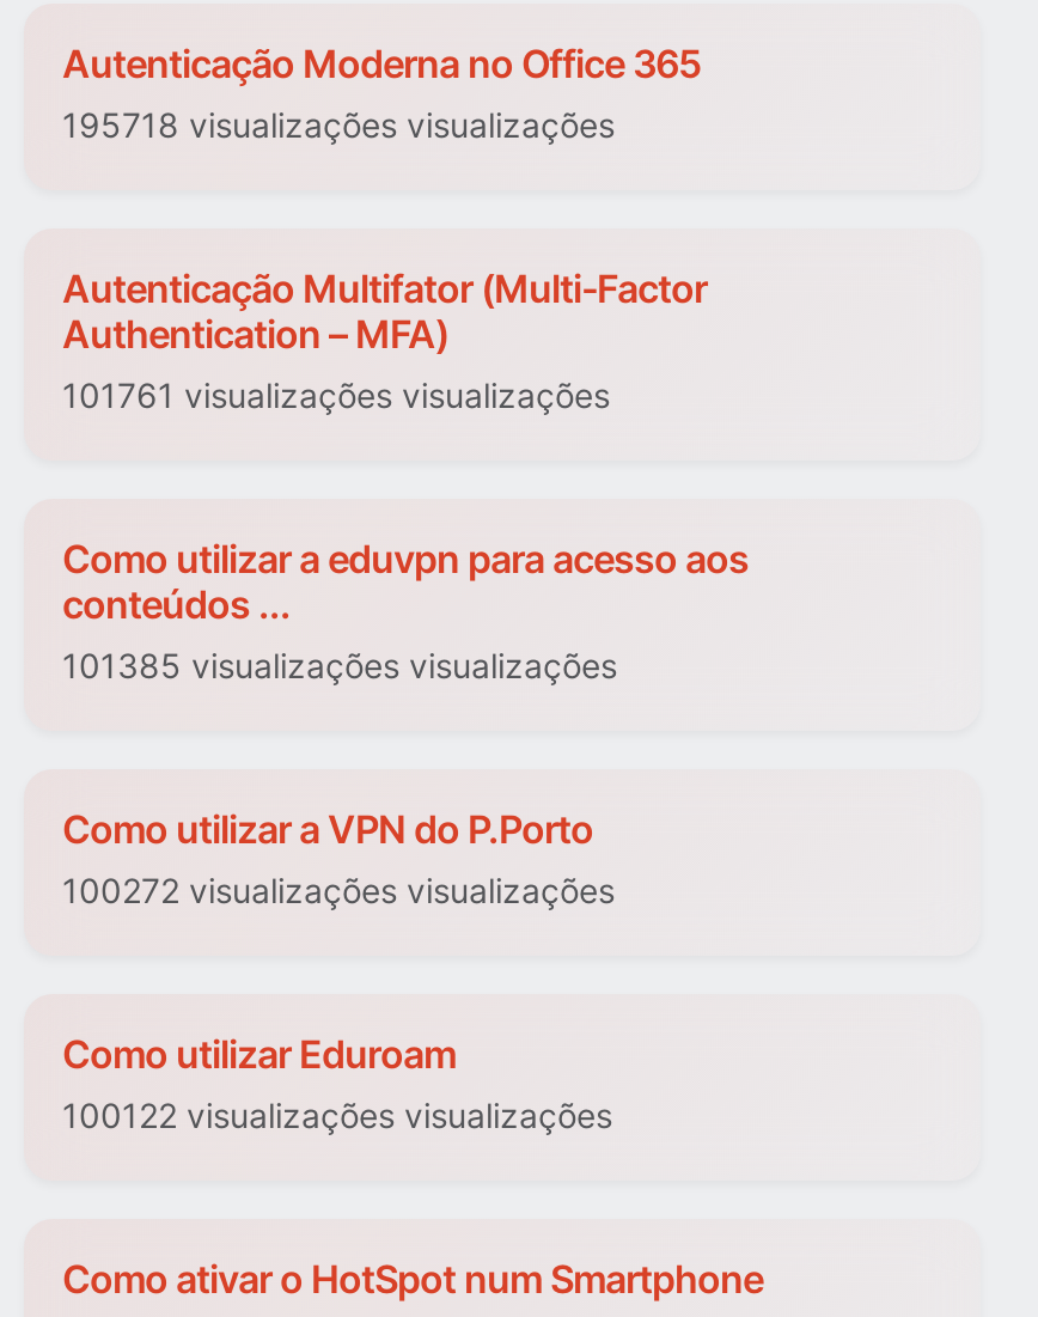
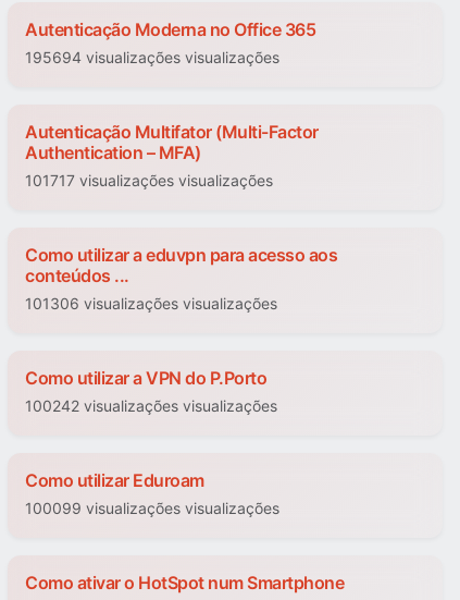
[62,105,615,146] 195718 visualizações visualizações -> [25,48,279,67] 195694 visualizações visualizações
[62,376,610,416] 101761 visualizações visualizações -> [25,172,273,190] 101717 visualizações visualizações
[62,646,617,687] 101385 visualizações visualizações -> [25,295,277,313] 101306 visualizações visualizações
[62,871,615,911] 100272 visualizações visualizações -> [25,397,277,415] 100242 visualizações visualizações
[62,1096,612,1136] 100122 visualizações visualizações -> [25,499,279,518] 100099 visualizações visualizações

